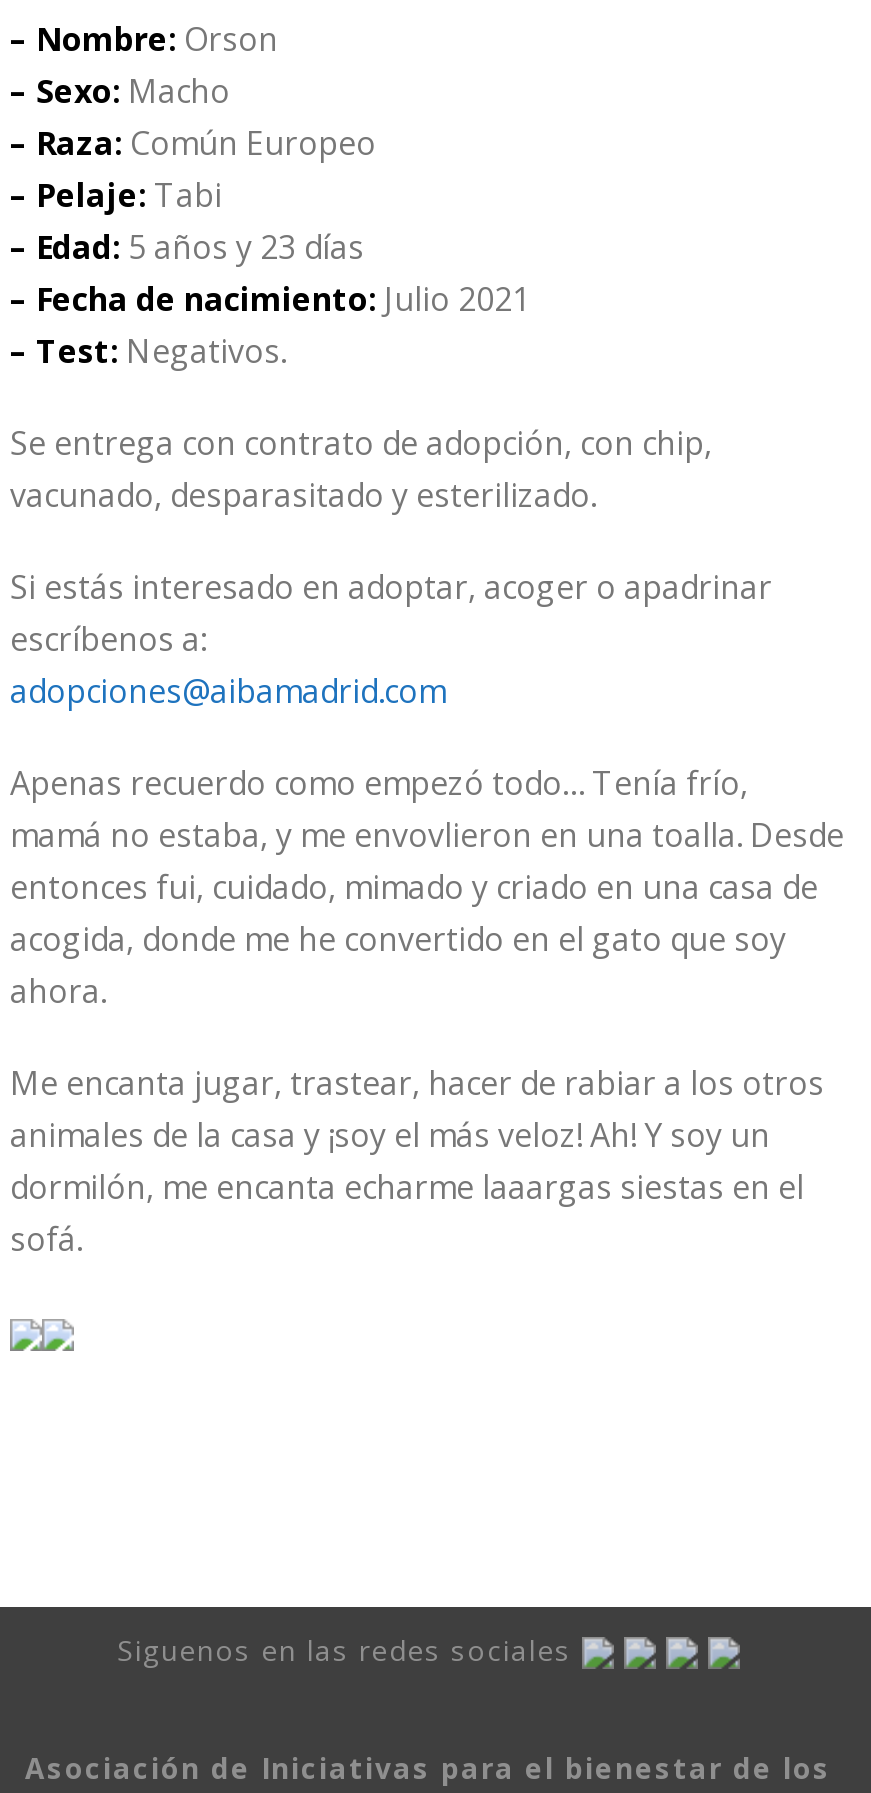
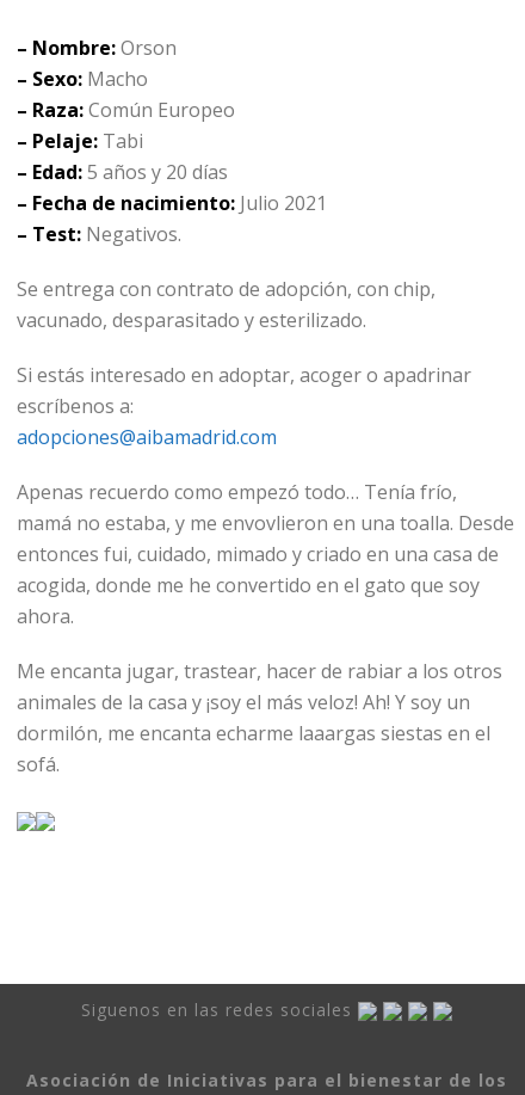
[10,225,364,269] – Edad: 5 años y 23 días -> [17,159,228,185] – Edad: 5 años y 20 días

